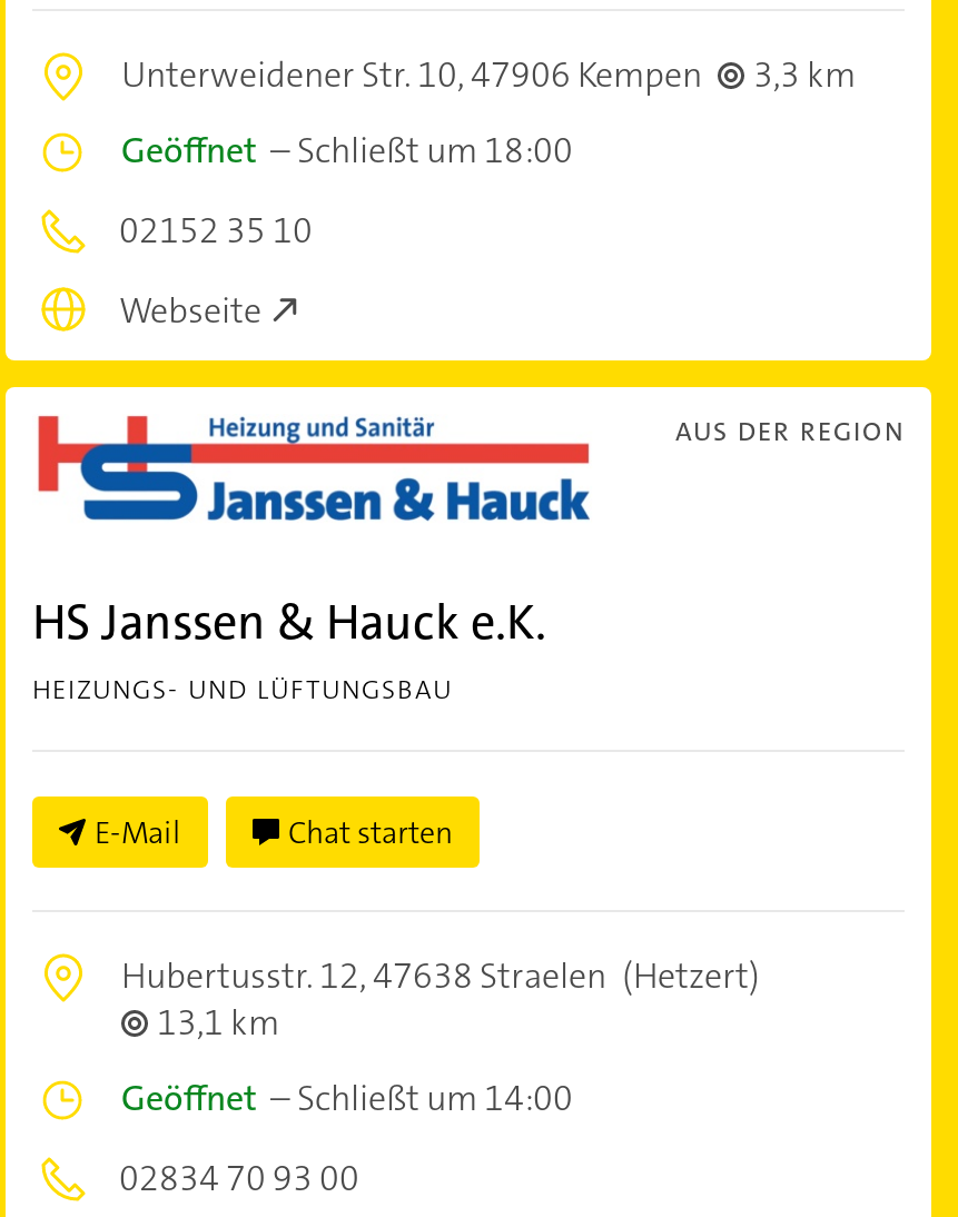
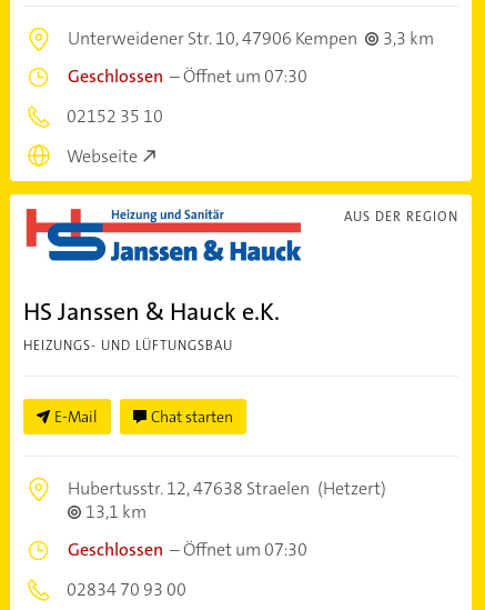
[121,126,573,173] Geöffnet – Schließt um 18:00 -> [68,64,307,88] Geschlossen – Öffnet um 07:30
[121,1075,573,1121] Geöffnet – Schließt um 14:00 -> [68,538,307,561] Geschlossen – Öffnet um 07:30

